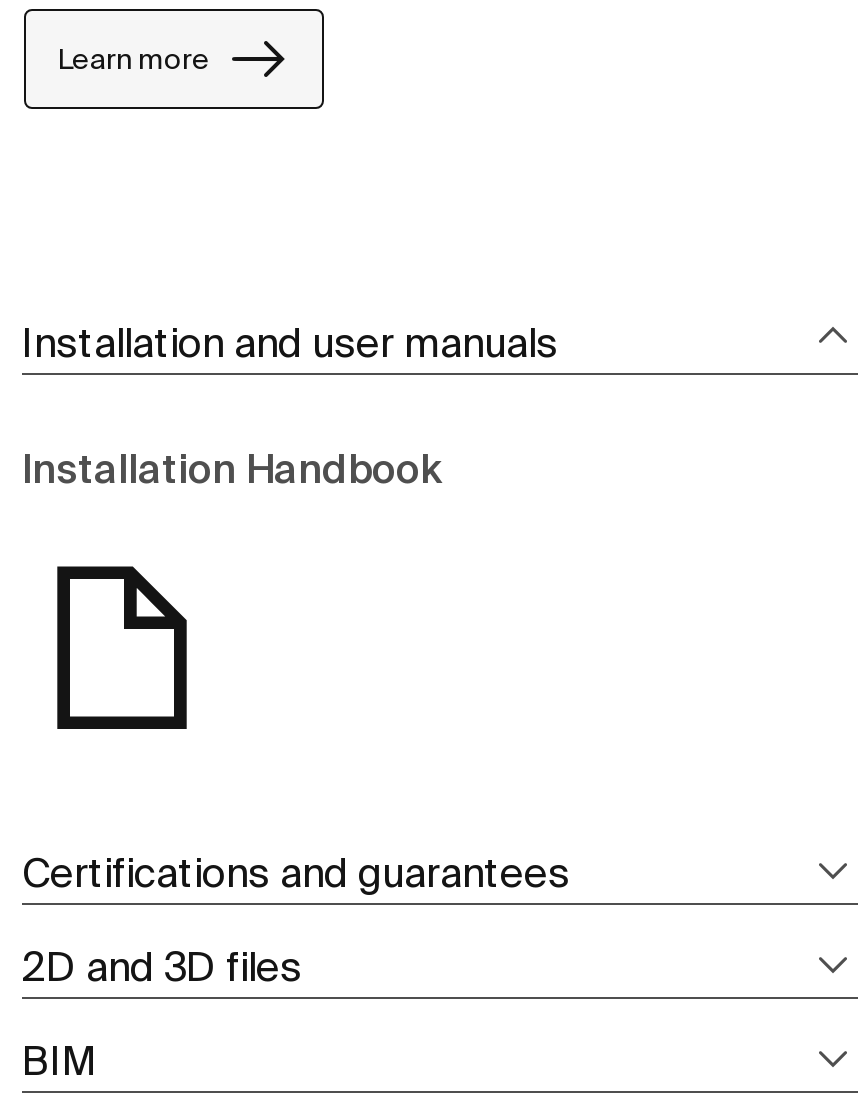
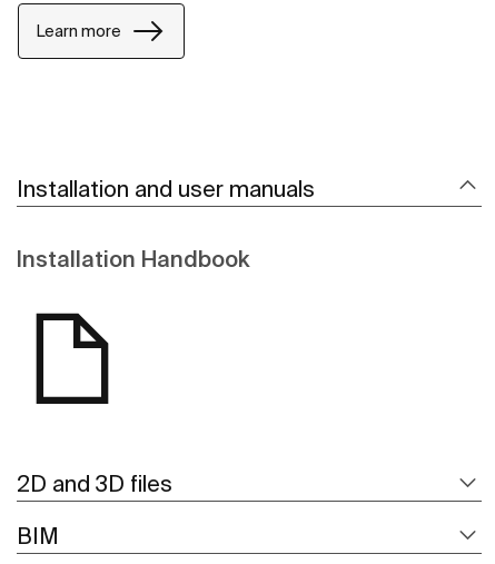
[22,849,570,895] Certifications and guarantees -> none

